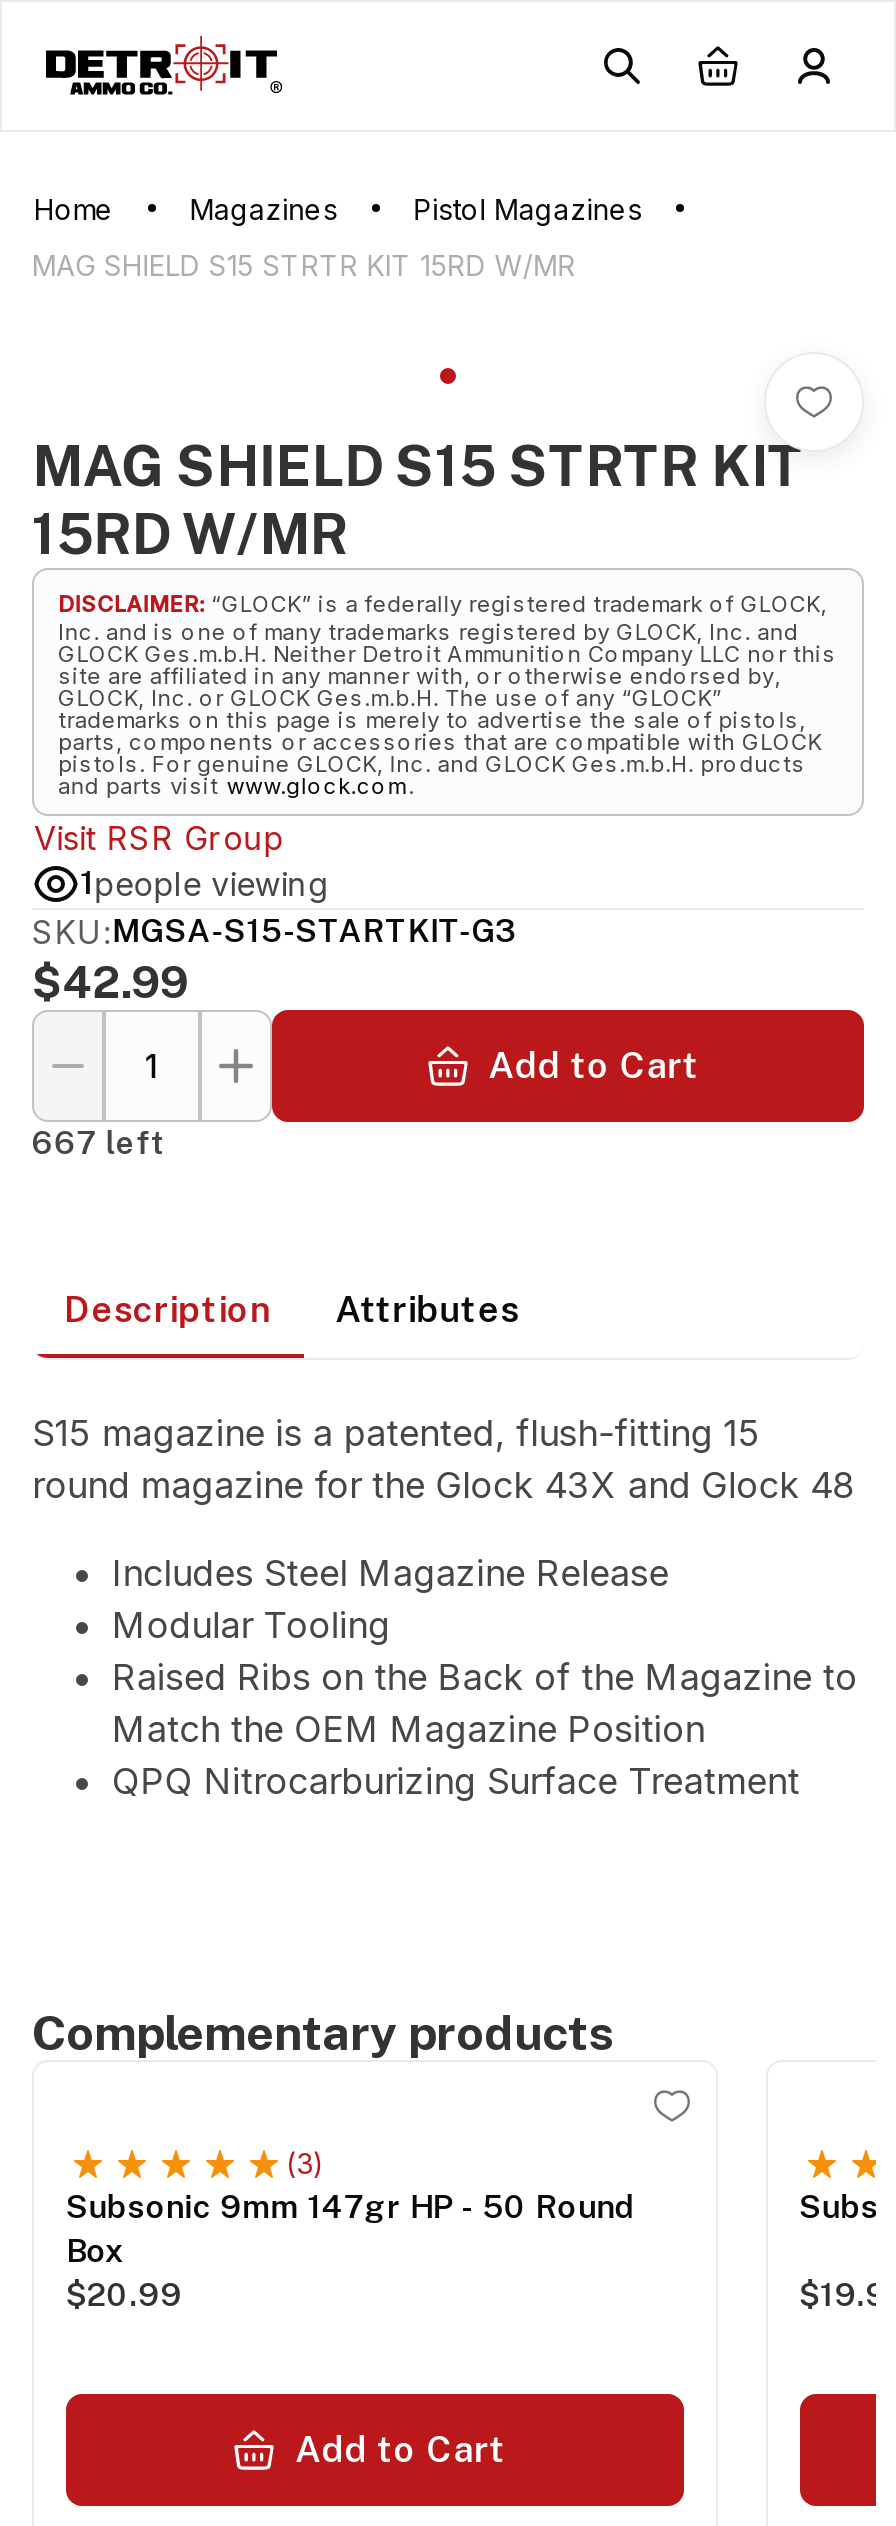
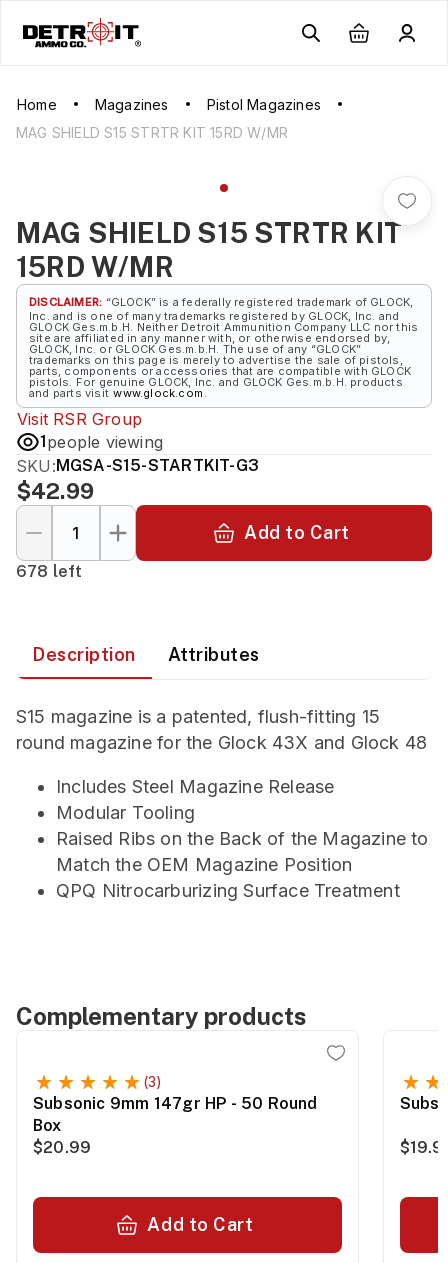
[32,1124,165,1162] 667 left -> [16,562,83,581] 678 left

